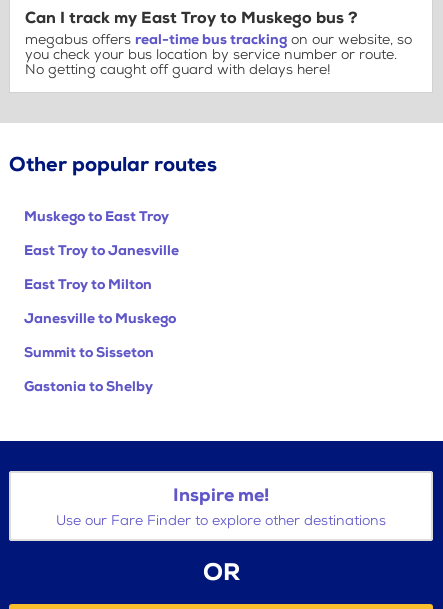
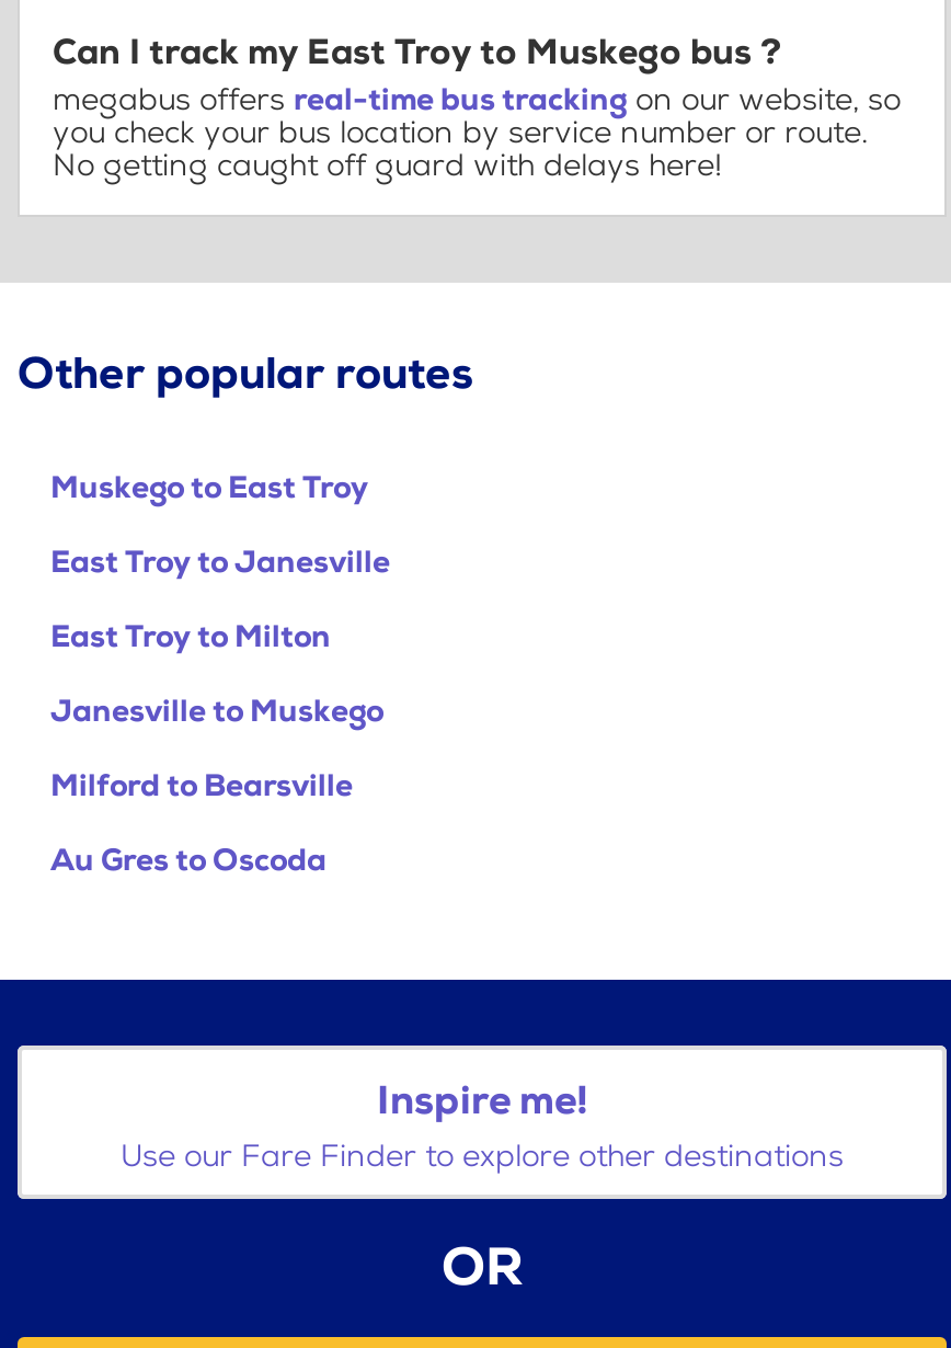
[24,344,154,361] Summit to Sisseton -> [50,767,353,804] Milford to Bearsville
[24,378,153,395] Gastonia to Shelby -> [50,841,326,879] Au Gres to Oscoda

